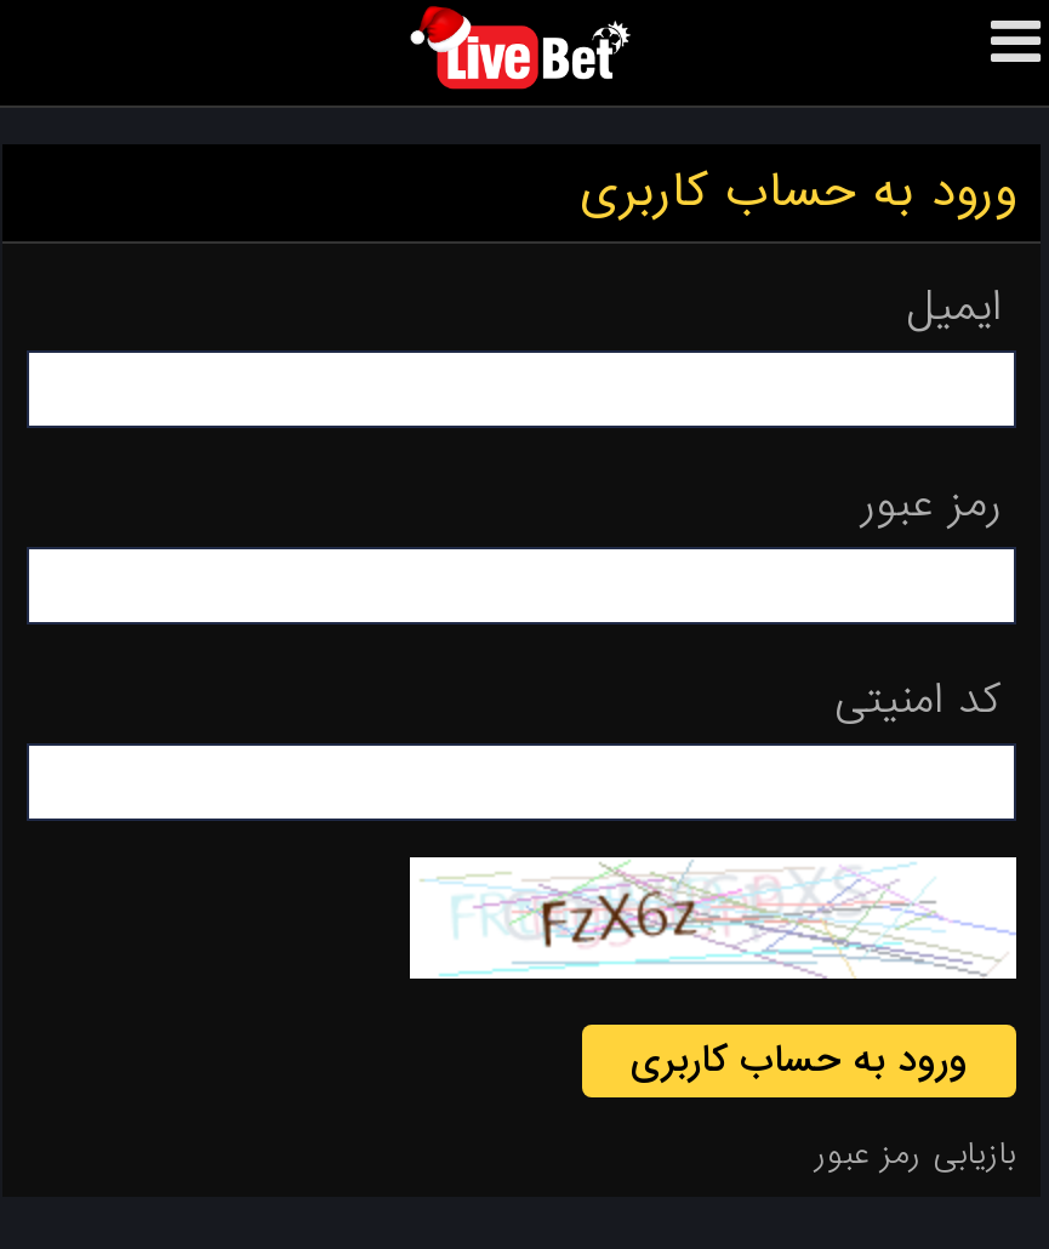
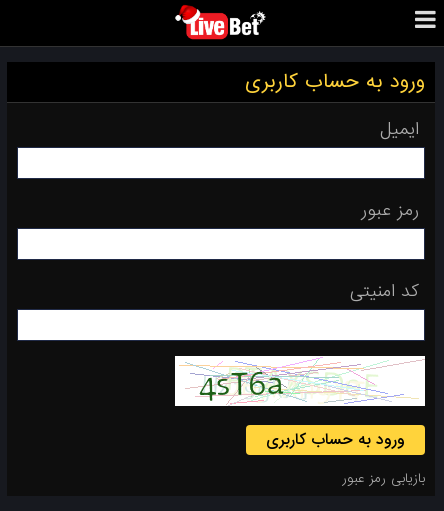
[441,865,968,976] [image] -> [199,361,380,403] [image]

